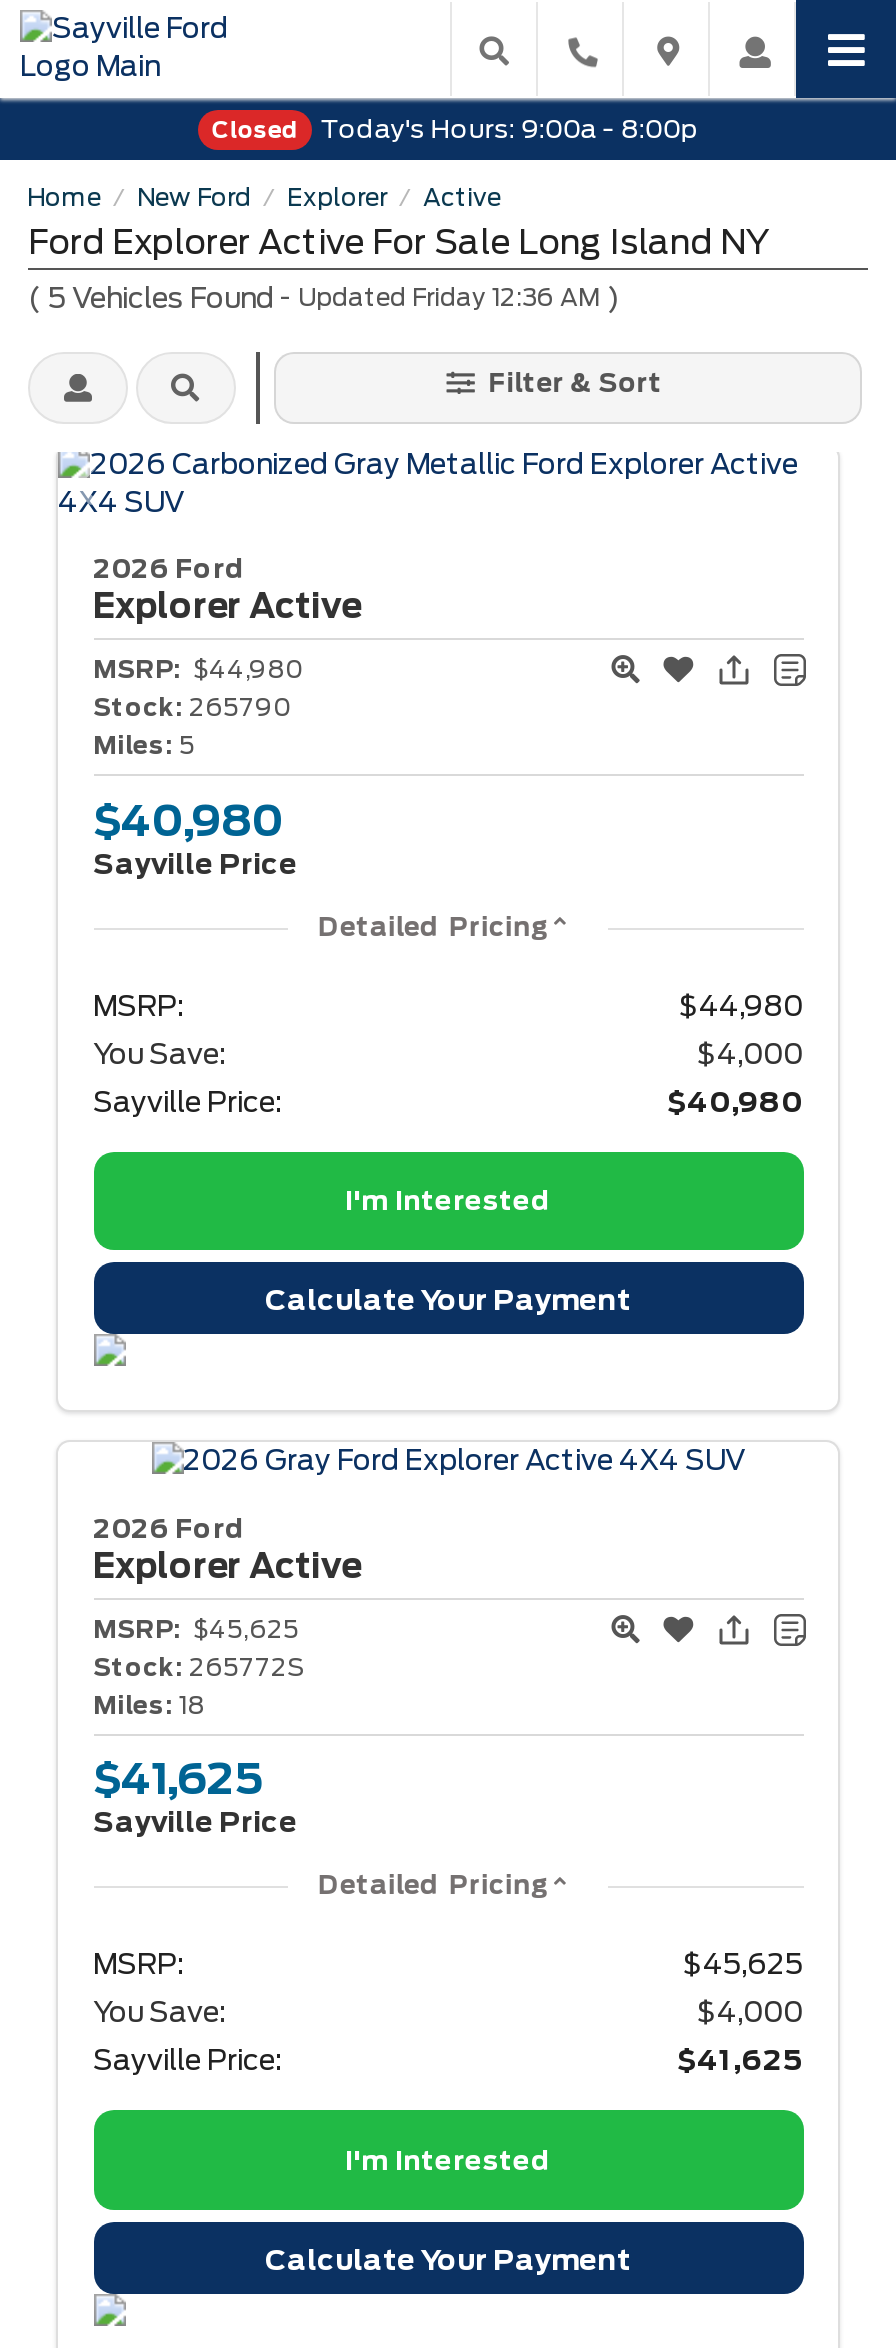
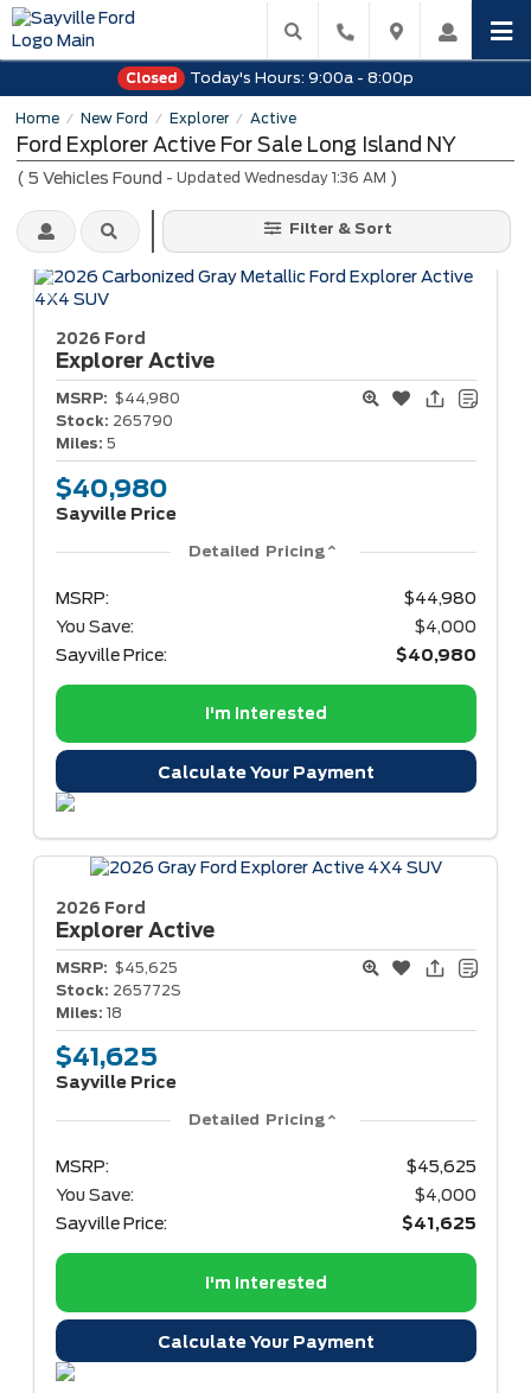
[28,281,620,313] (5 Vehicles Found - Updated Friday 12:36 AM) -> [17,168,398,187] (5 Vehicles Found - Updated Wednesday 1:36 AM)

